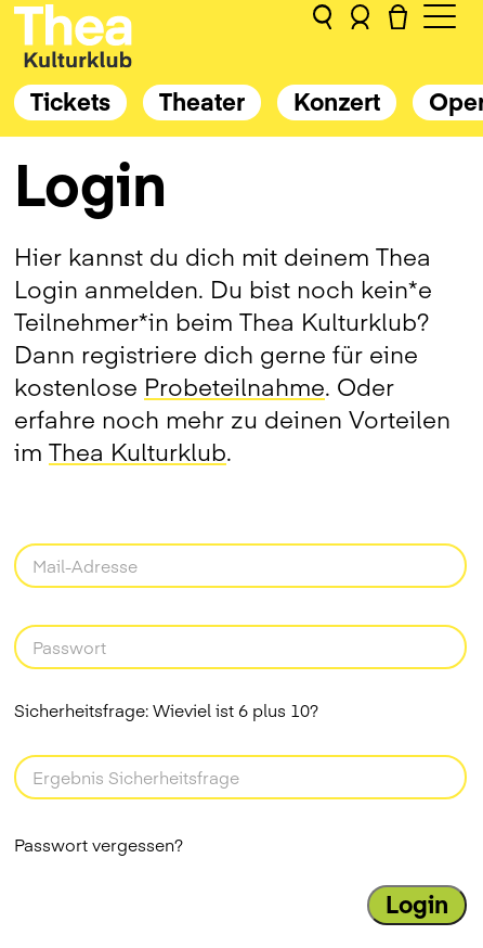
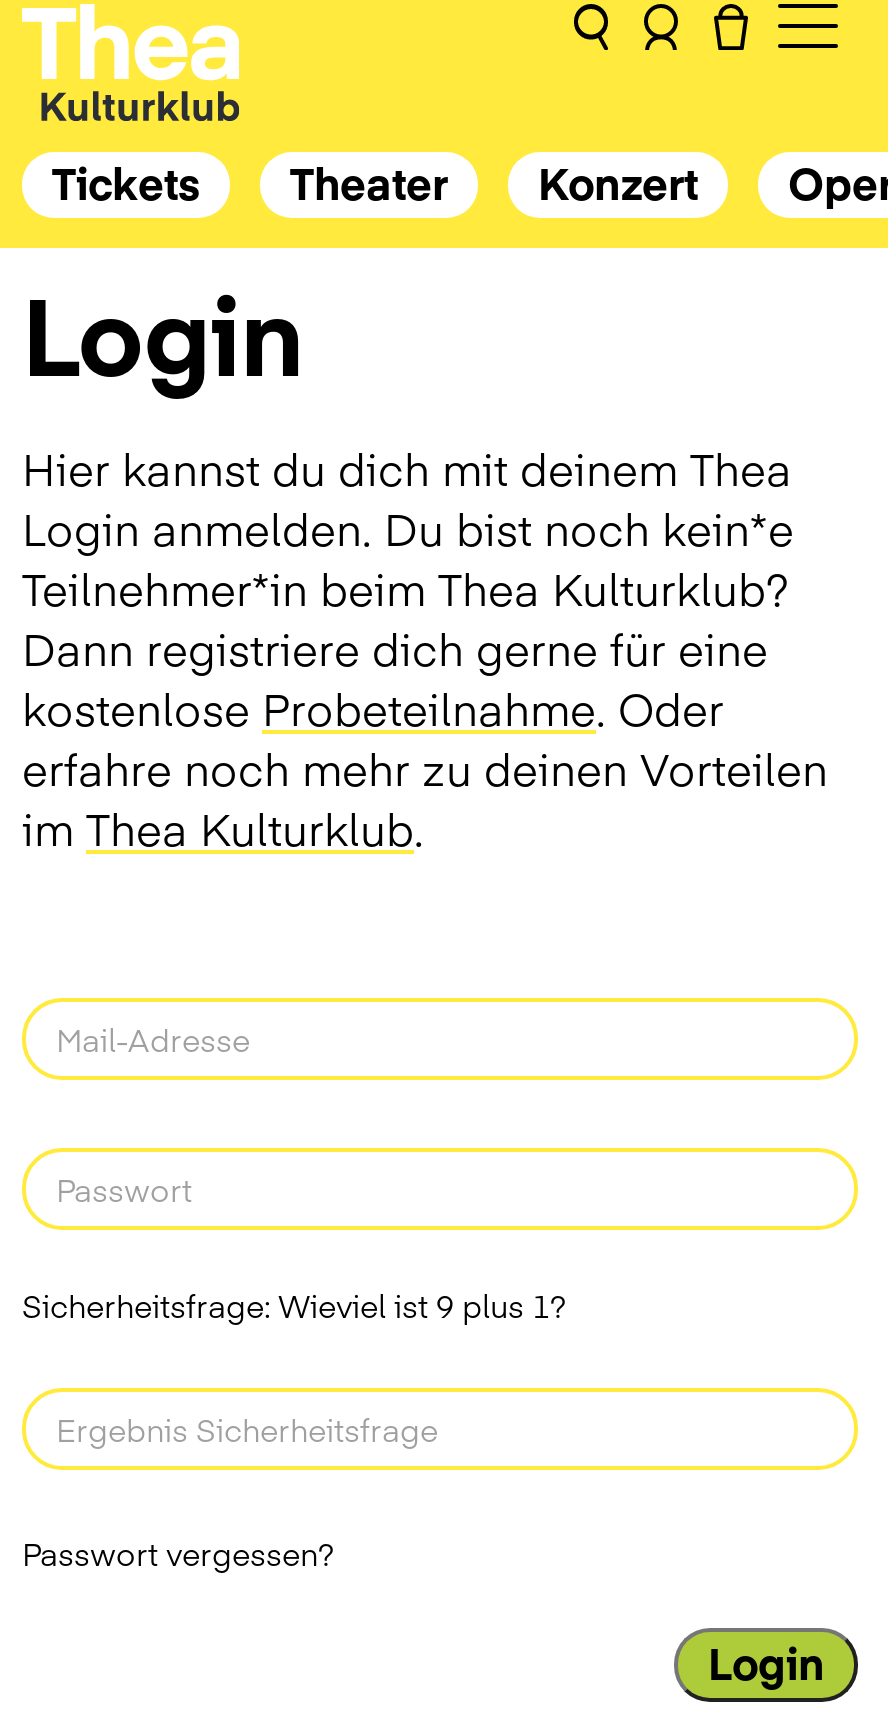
[14,698,318,721] Sicherheitsfrage: Wieviel ist 6 plus 10? -> [22,1284,566,1326] Sicherheitsfrage: Wieviel ist 9 plus 1?

